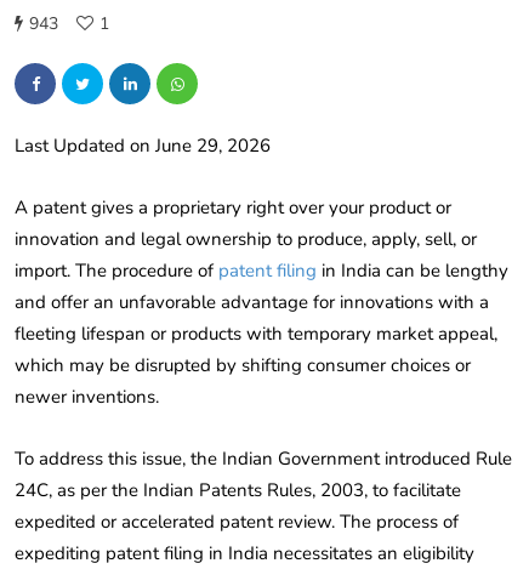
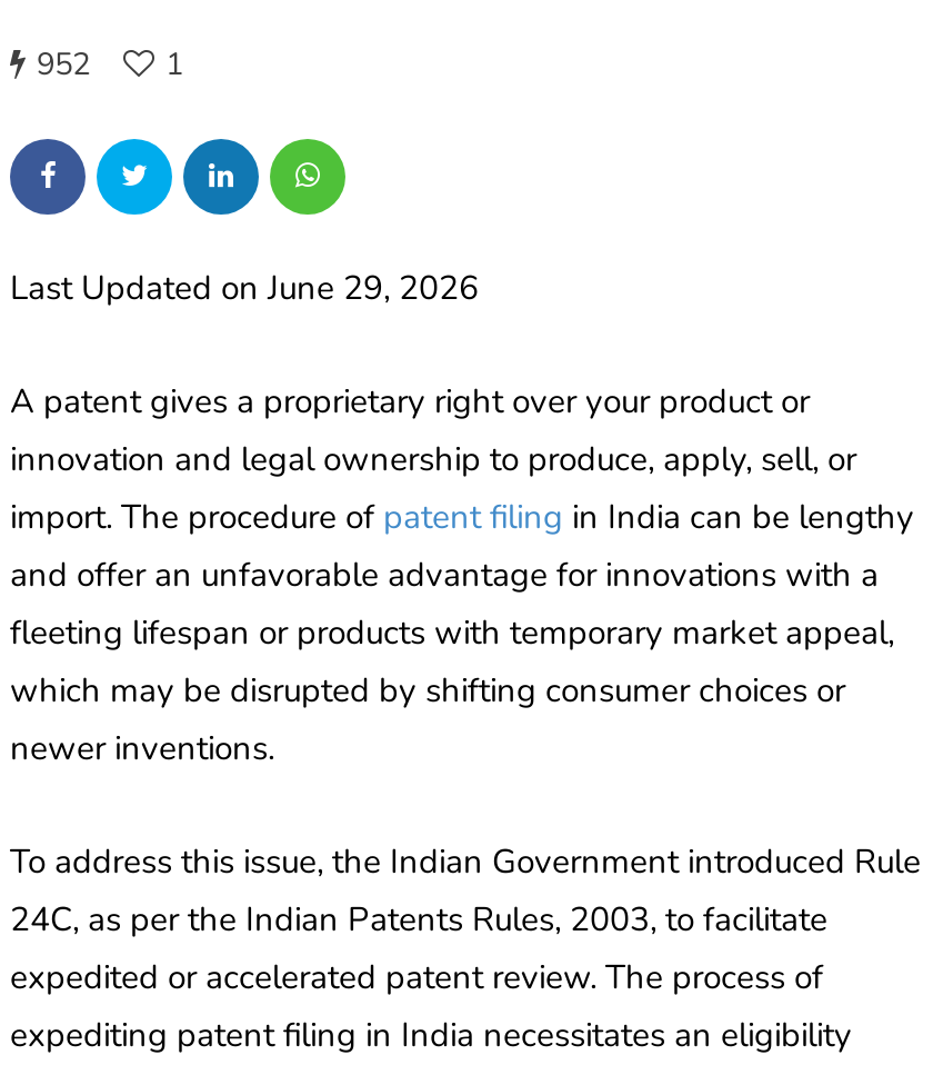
[29,12,109,35] 943 1 -> [37,44,183,86] 952 1

